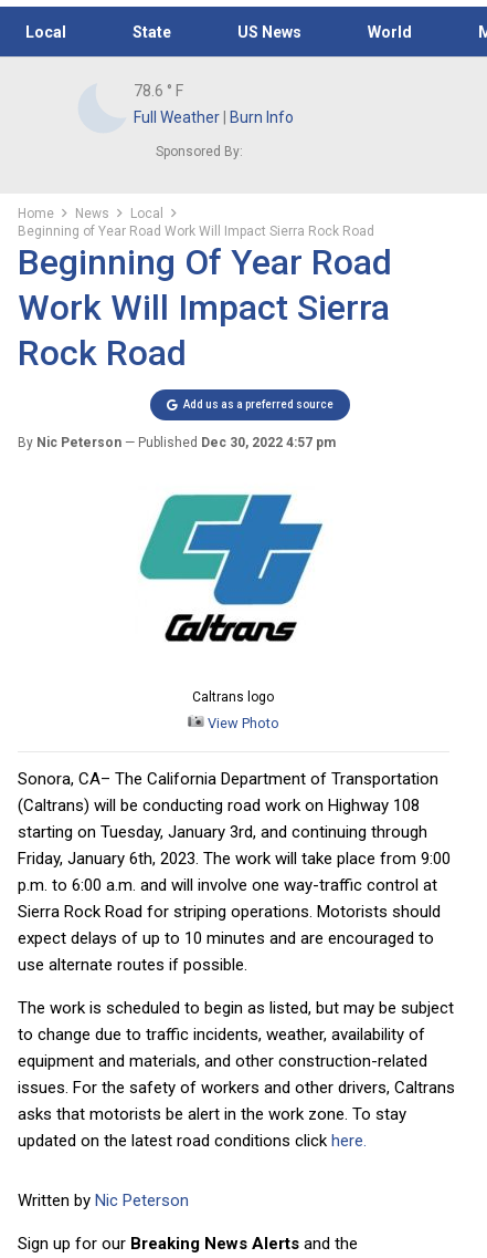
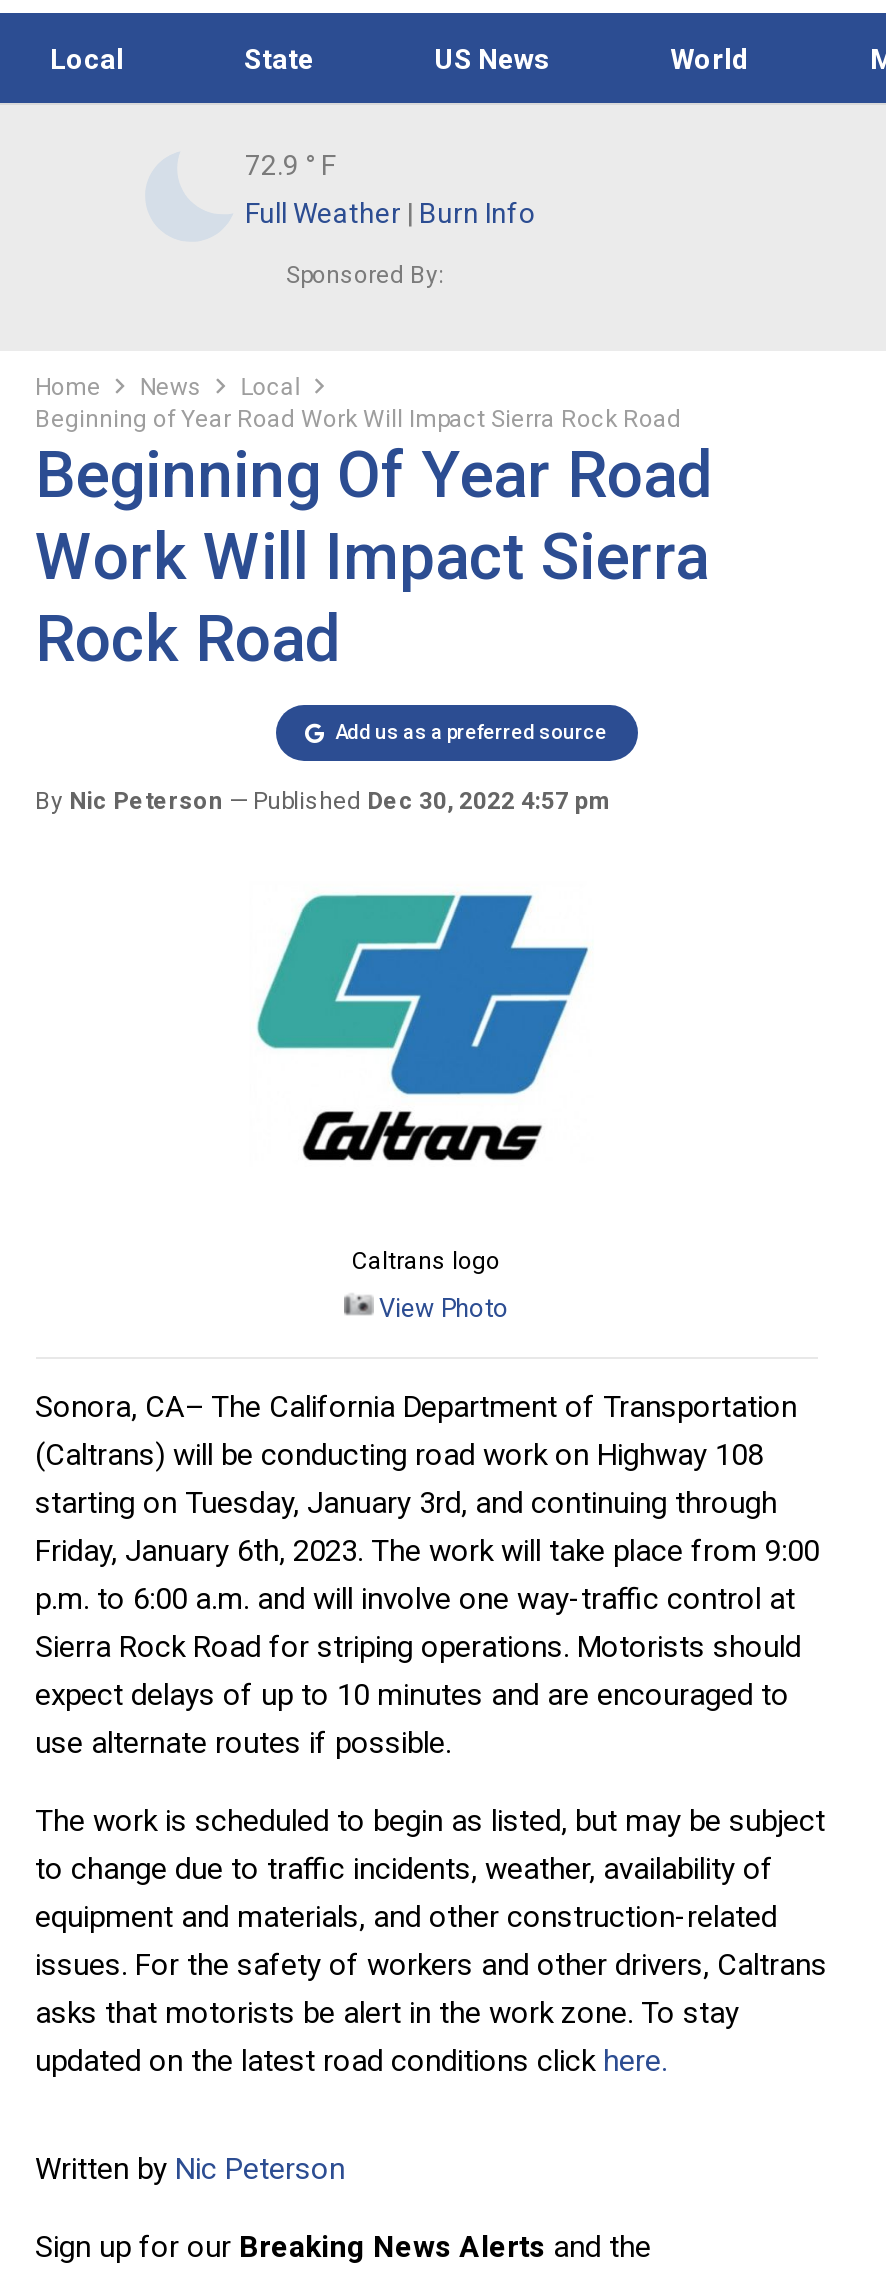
[133,82,183,100] 78.6 ° F -> [245,149,335,181] 72.9 ° F

